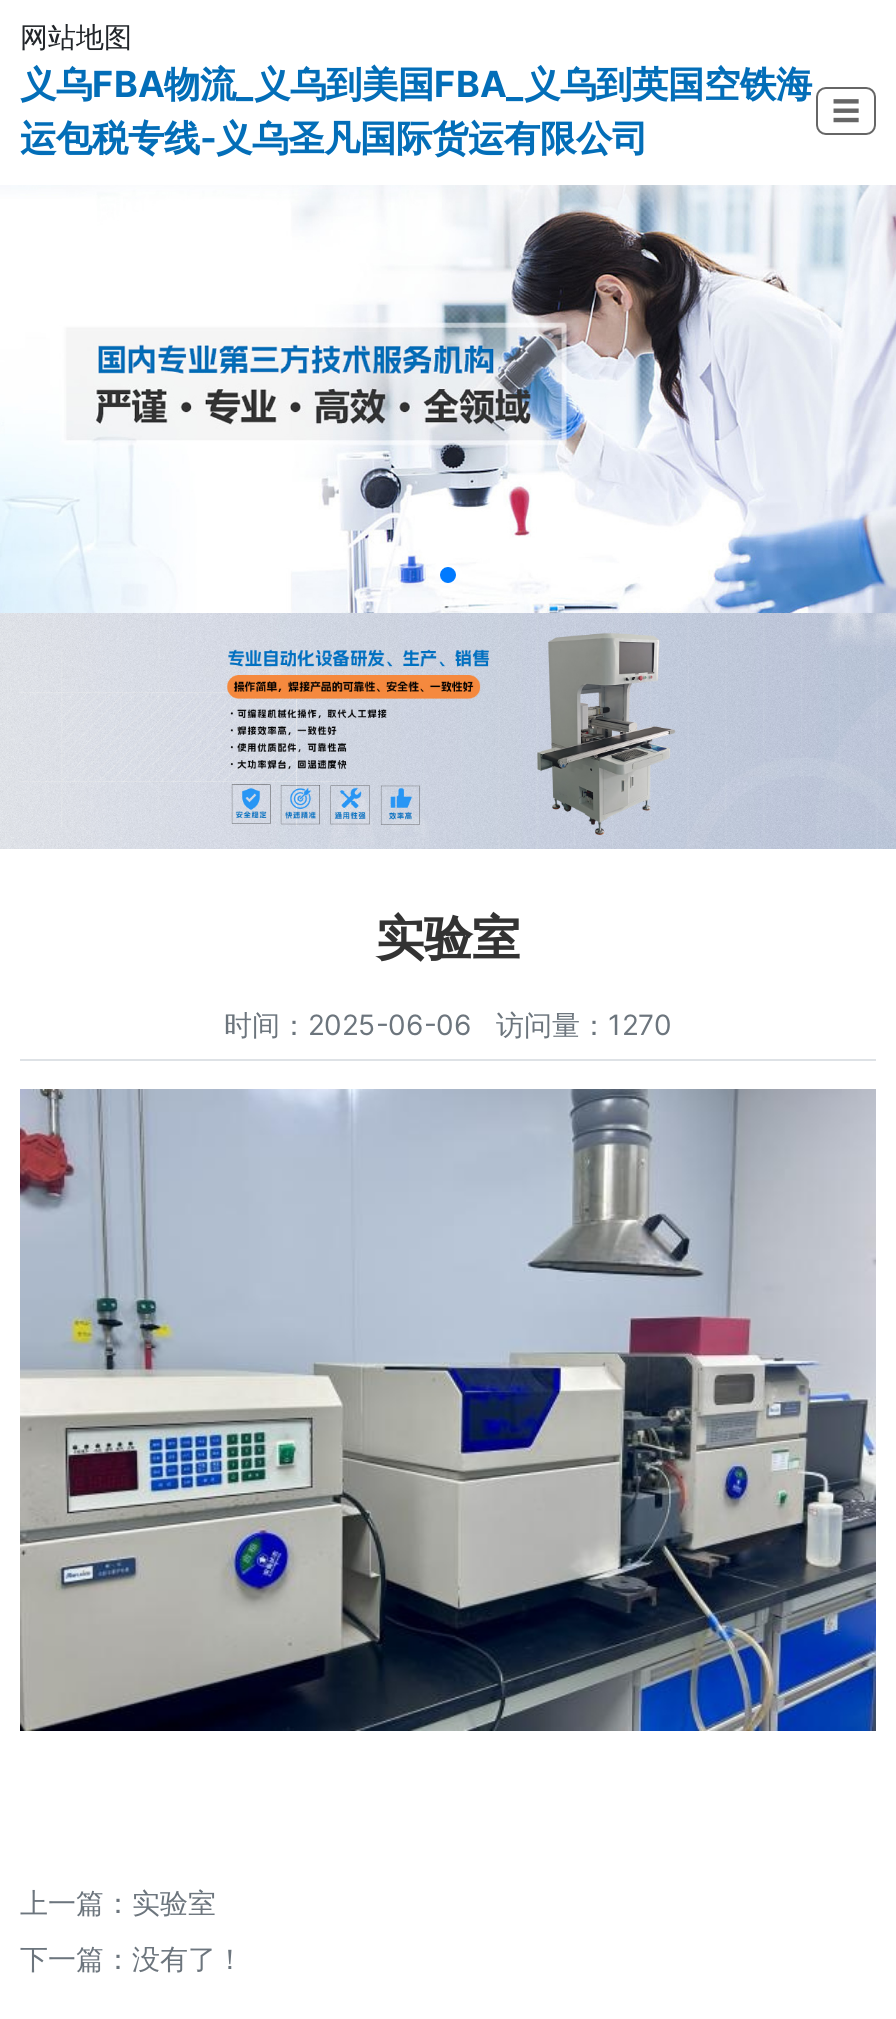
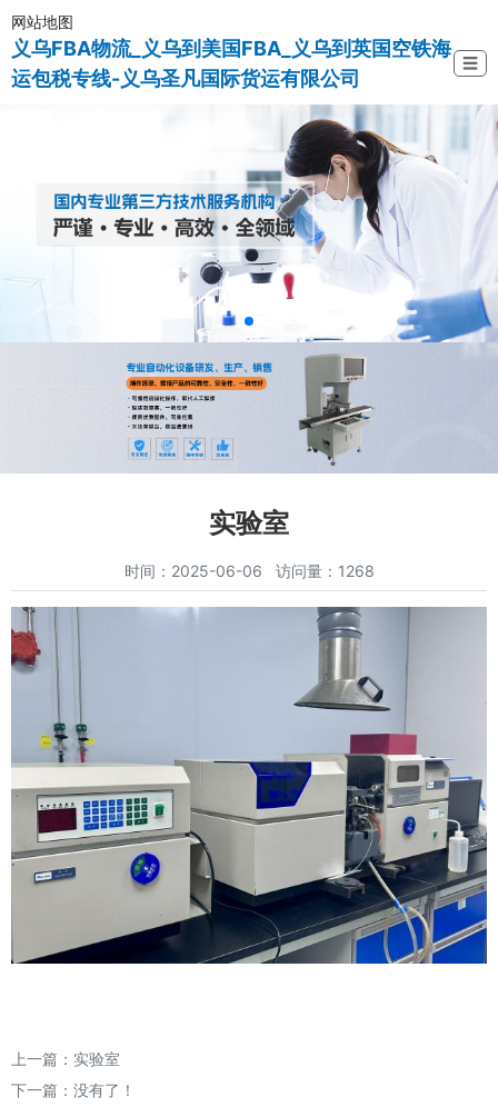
[224,1006,672,1040] 时间：2025-06-06 访问量：1270 -> [124,561,374,580] 时间：2025-06-06 访问量：1268

